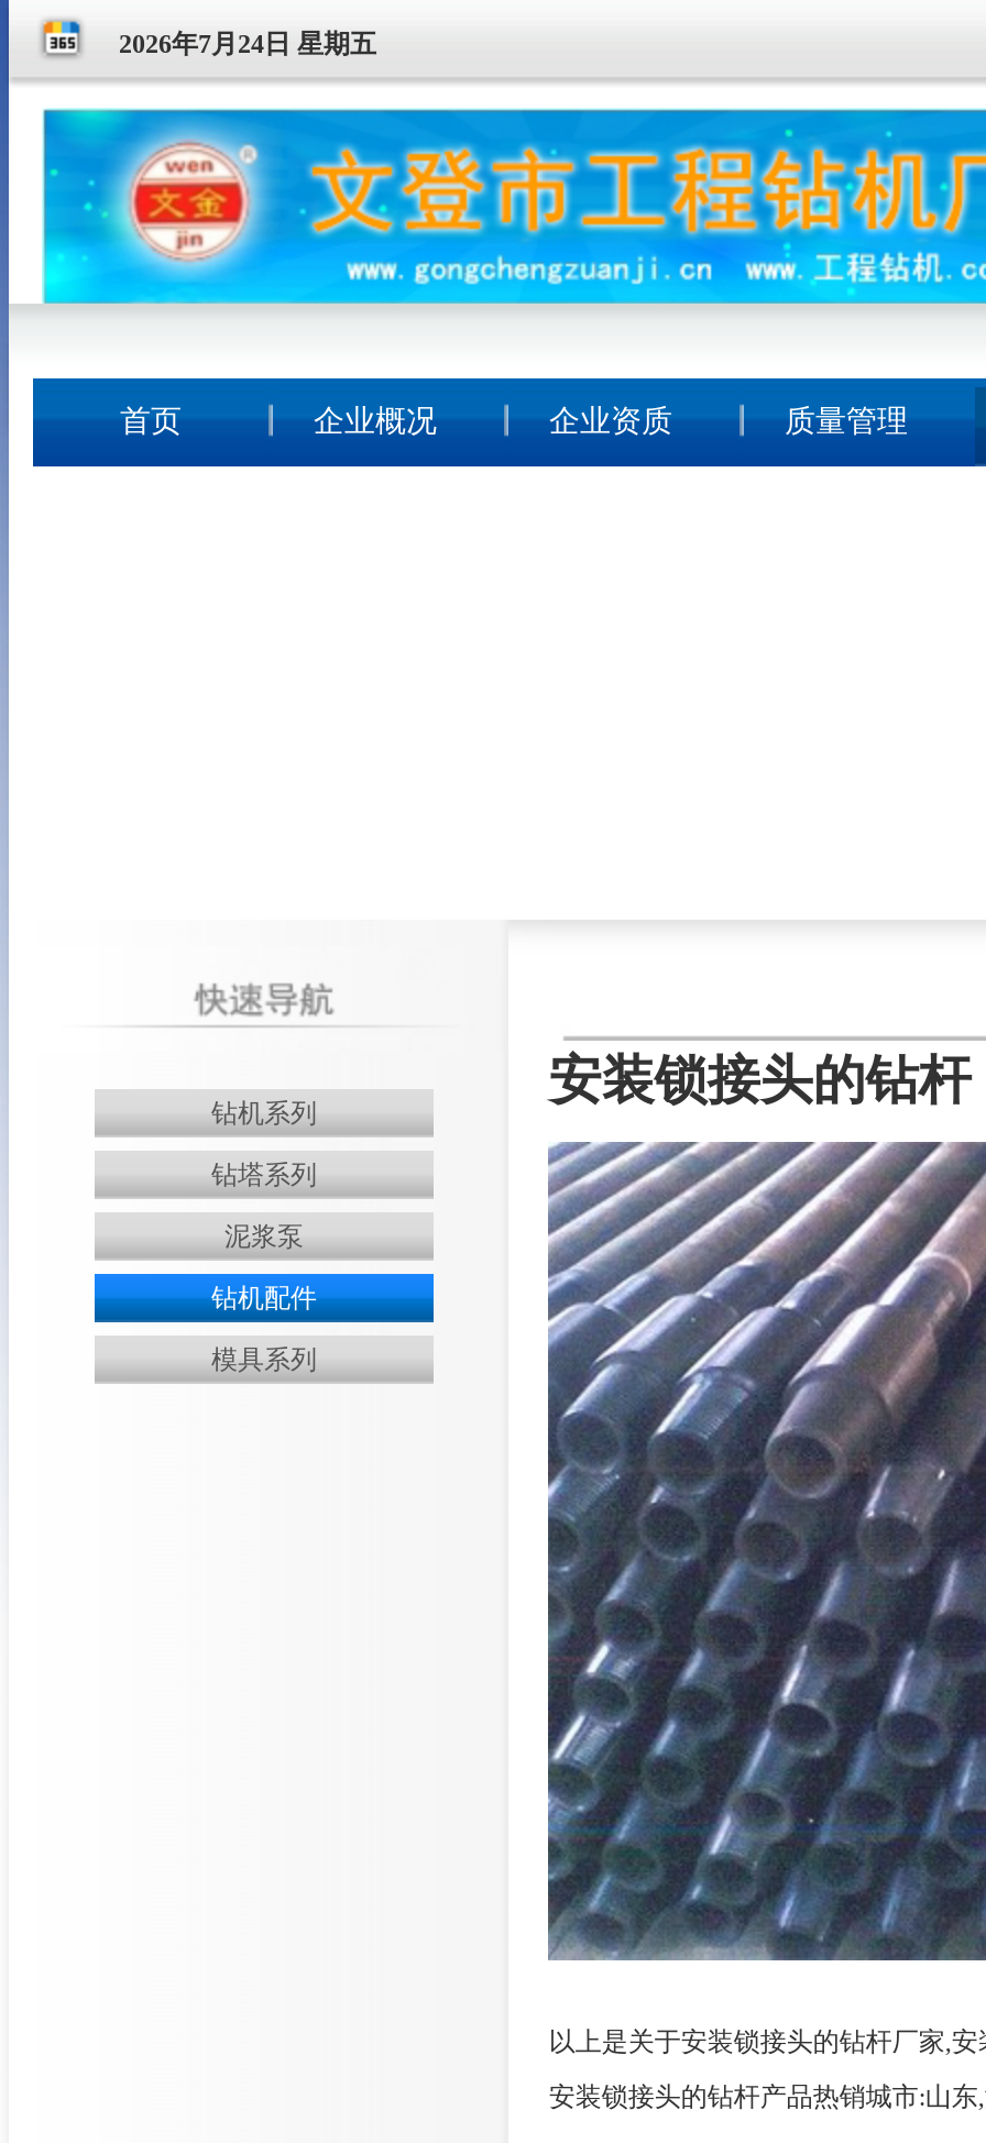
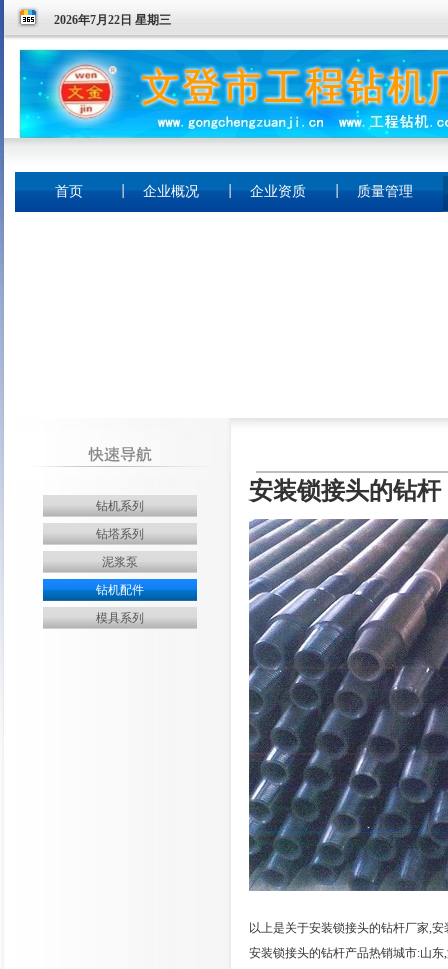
[119,29,376,59] 2026年7月24日 星期五 -> [54,13,171,27] 2026年7月22日 星期三

